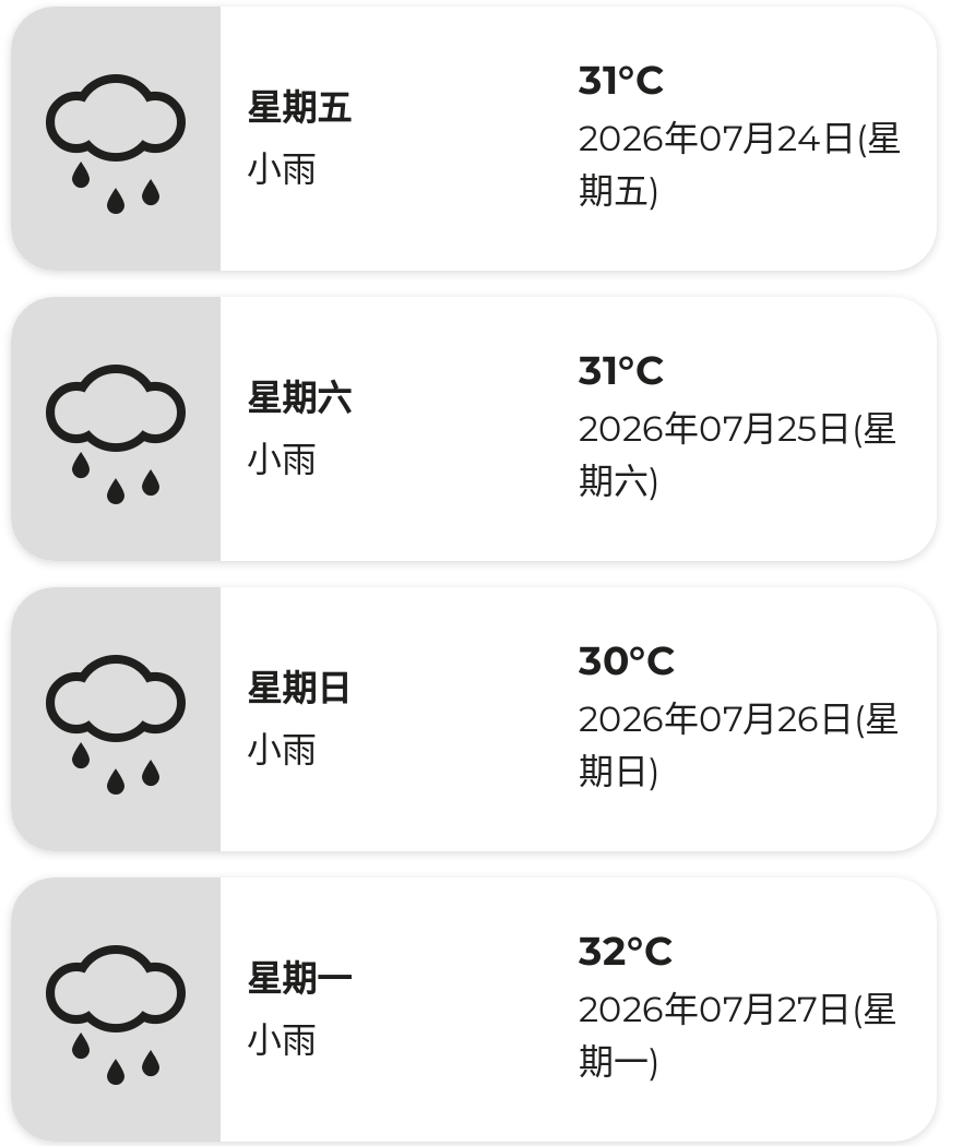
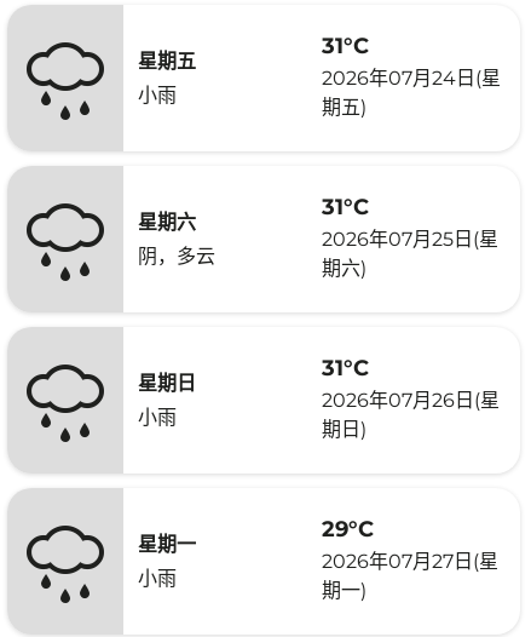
[247,438,317,479] 小雨 -> [138,244,215,267] 阴，多云
[579,637,675,685] 30°C -> [322,355,369,381] 31°C
[579,928,673,976] 32°C -> [322,516,374,543] 29°C

